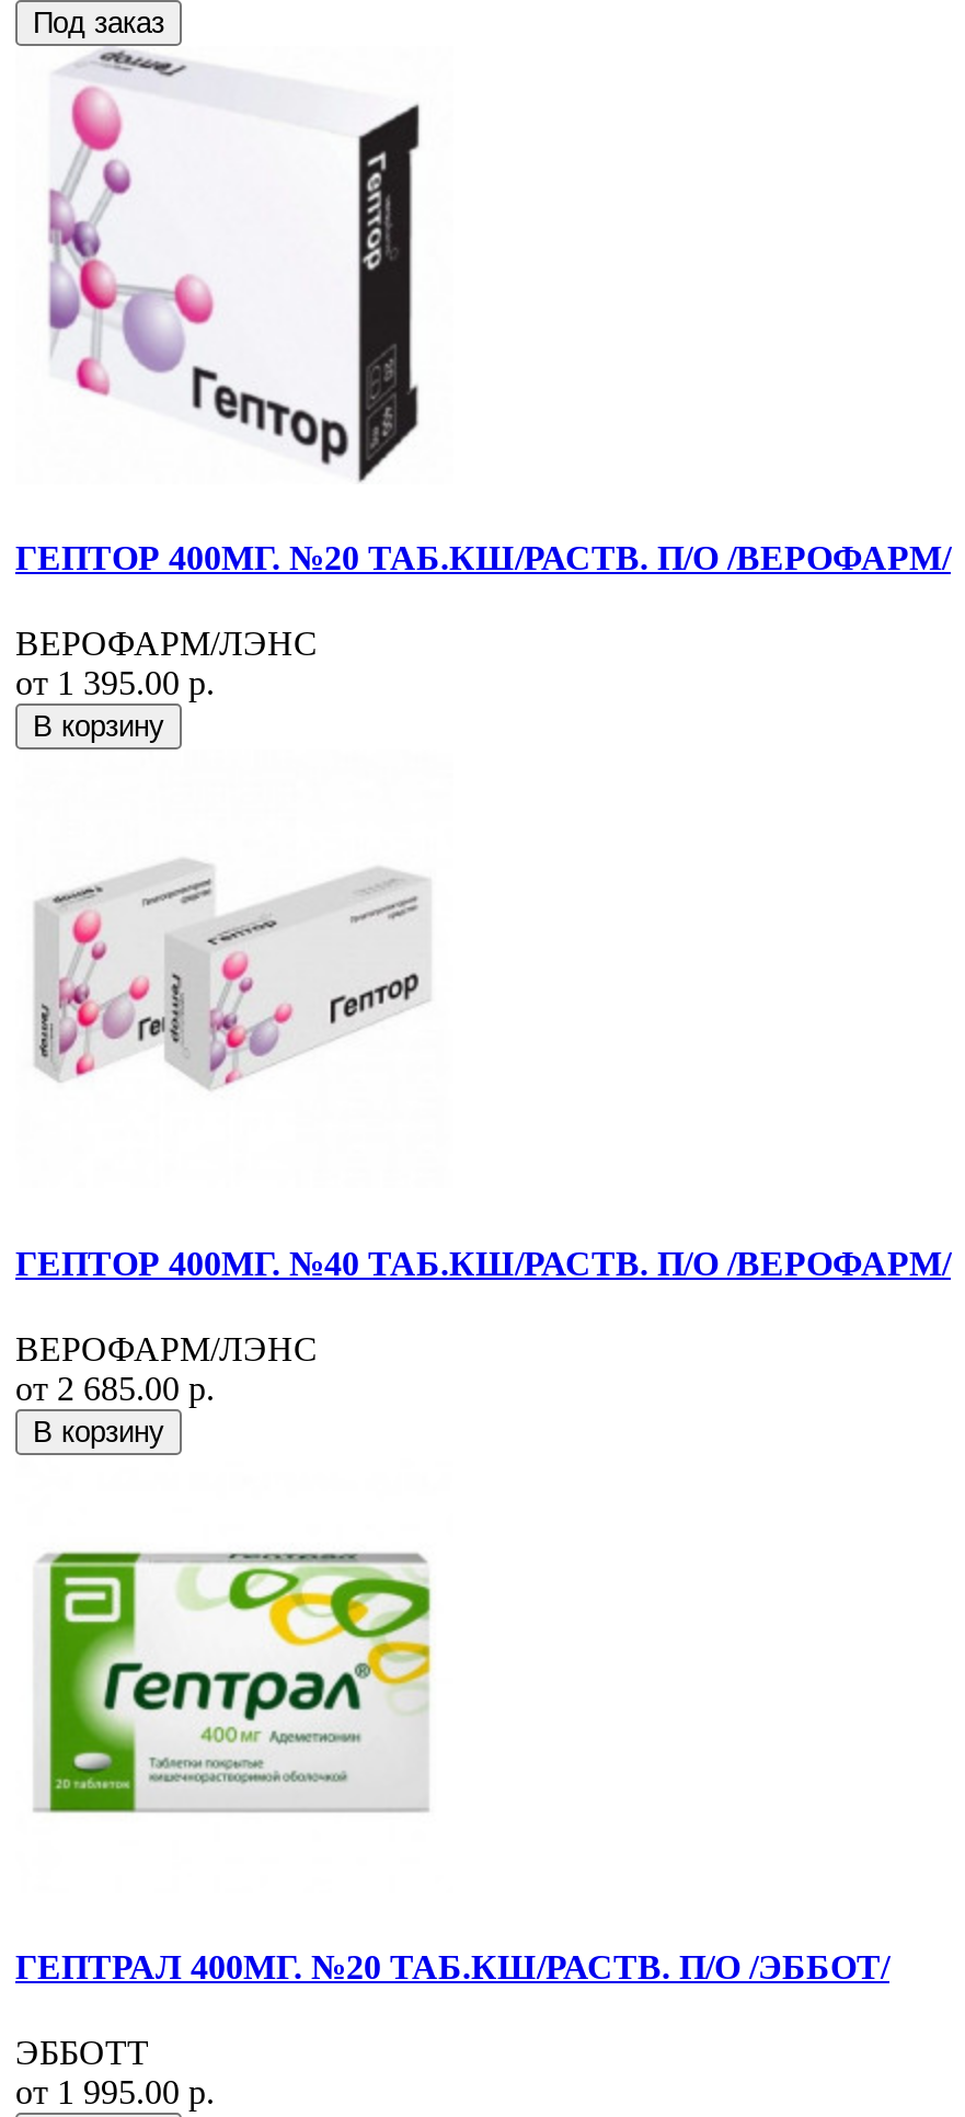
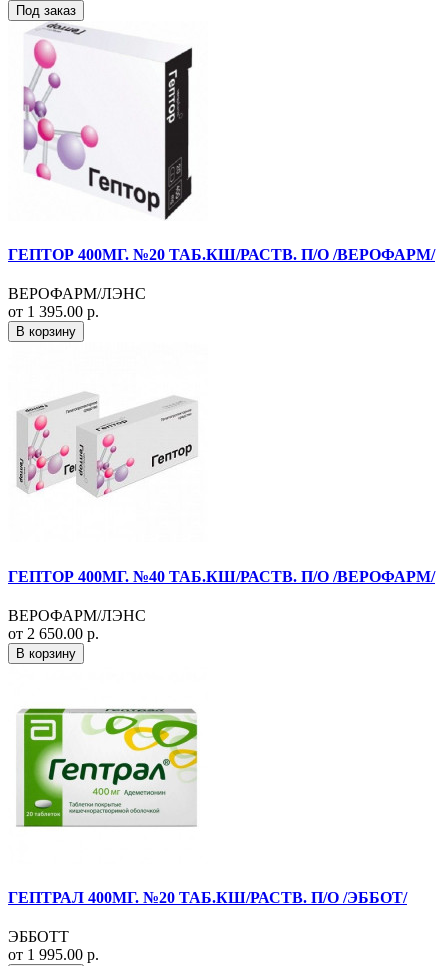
[15,1369,215,1407] от 2 685.00 р. -> [8,625,99,642] от 2 650.00 р.

